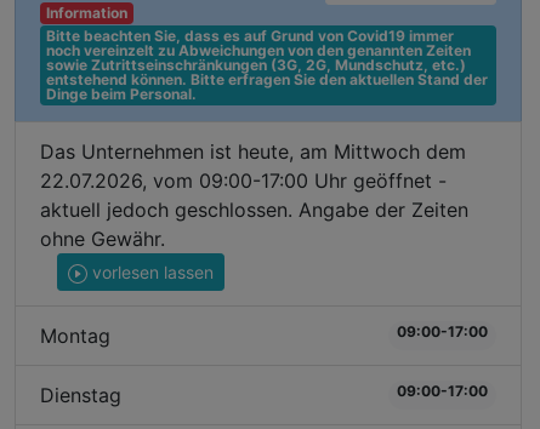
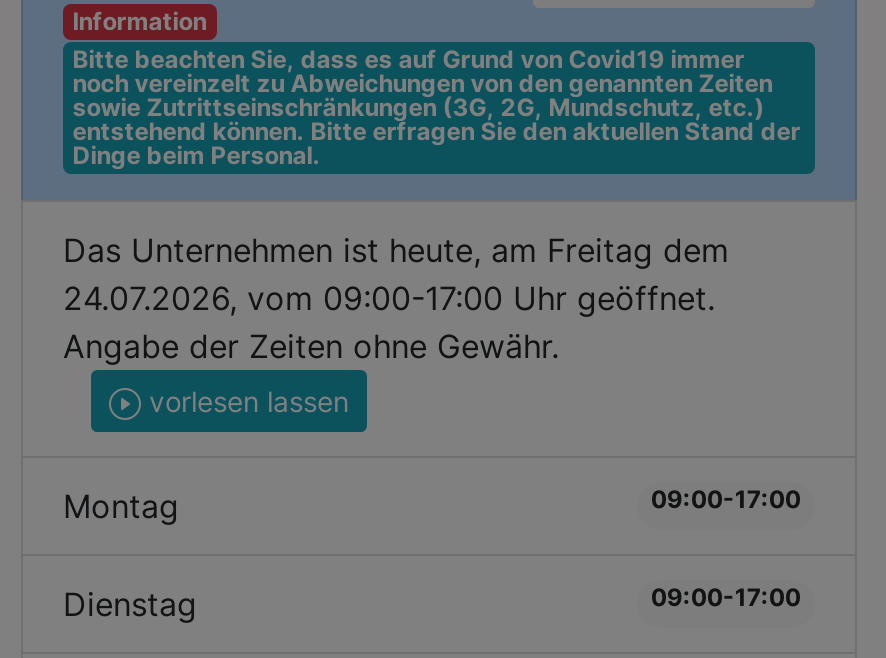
[40,139,468,251] Das Unternehmen ist heute, am Mittwoch dem | 22.07.2026, vom 09:00-17:00 Uhr geöffnet - | aktuell jedoch geschlossen. Angabe der Zeiten | ohne Gewähr. -> [63,230,729,366] Das Unternehmen ist heute, am Freitag dem | 24.07.2026, vom 09:00-17:00 Uhr geöffnet. | Angabe der Zeiten ohne Gewähr.

